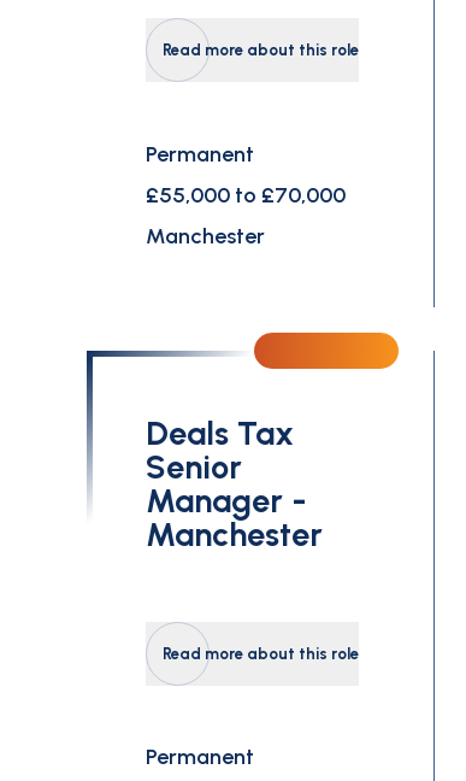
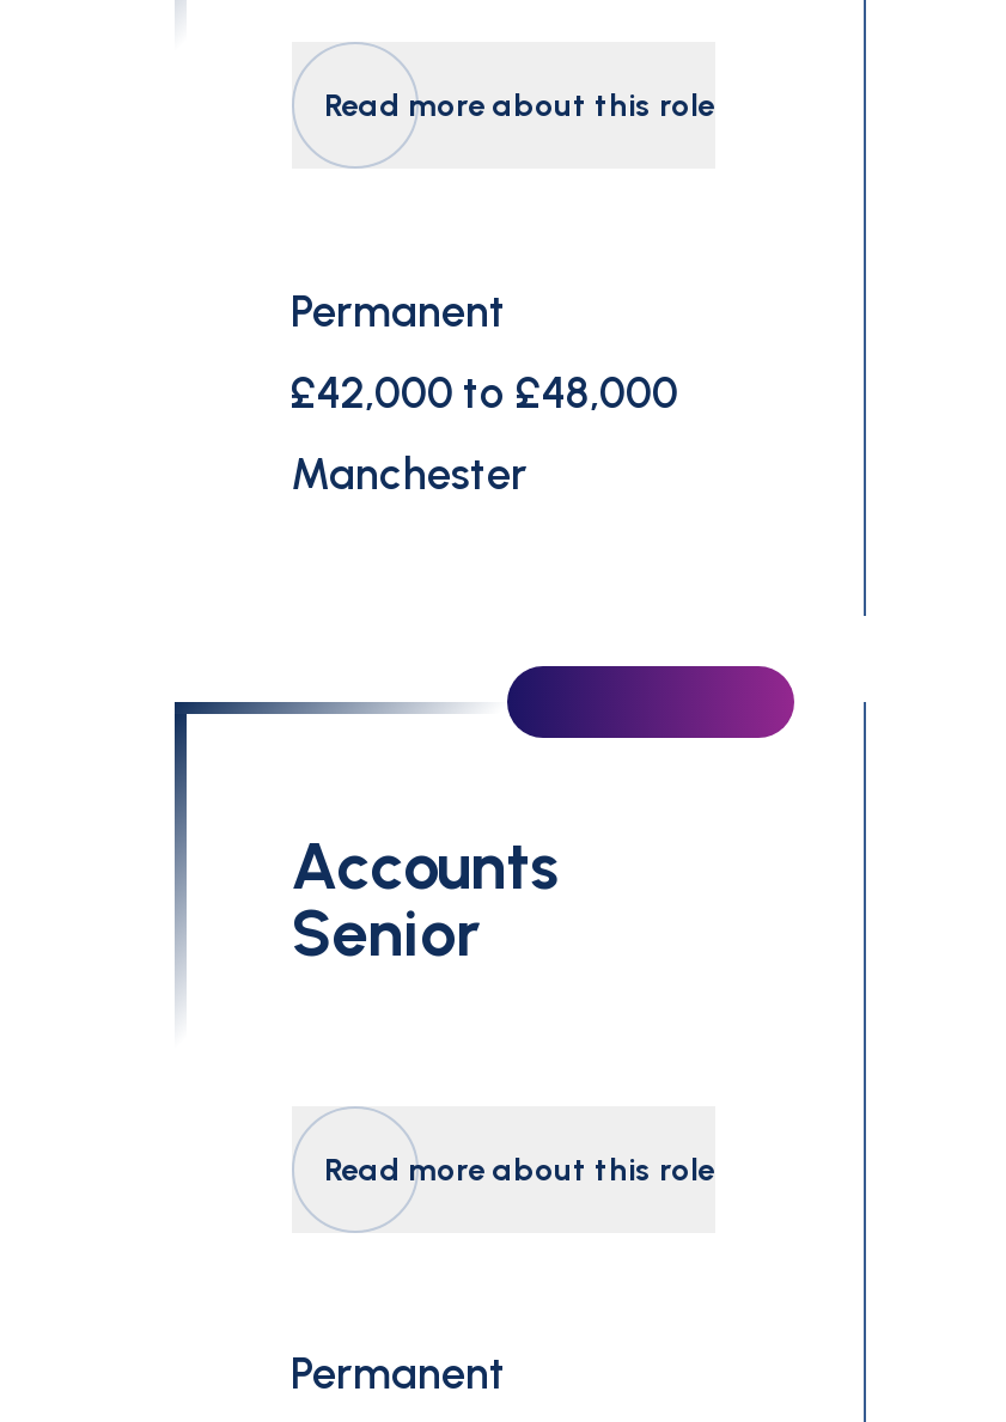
[145,181,345,208] £55,000 to £70,000 -> [291,366,678,419] £42,000 to £48,000
[145,331,400,453] [image] | Deals Tax -> [291,664,797,904] [image] | Accounts
[145,480,322,554] Manager - | Manchester -> none

